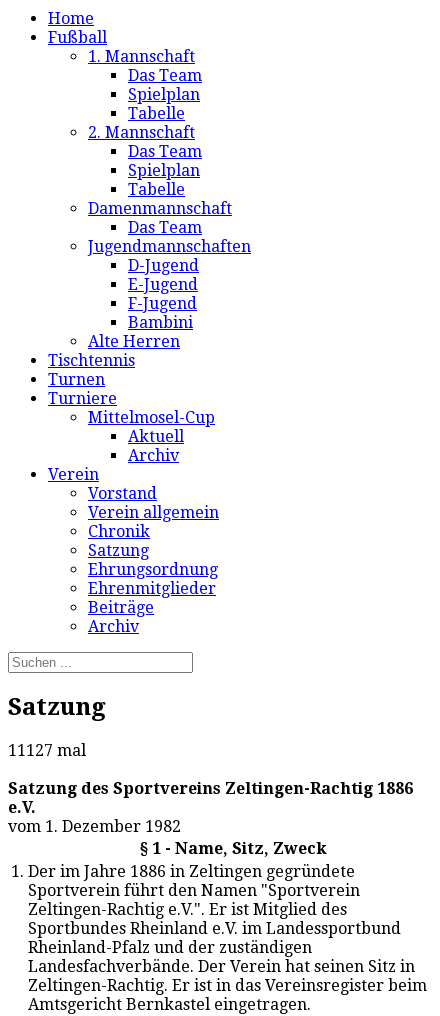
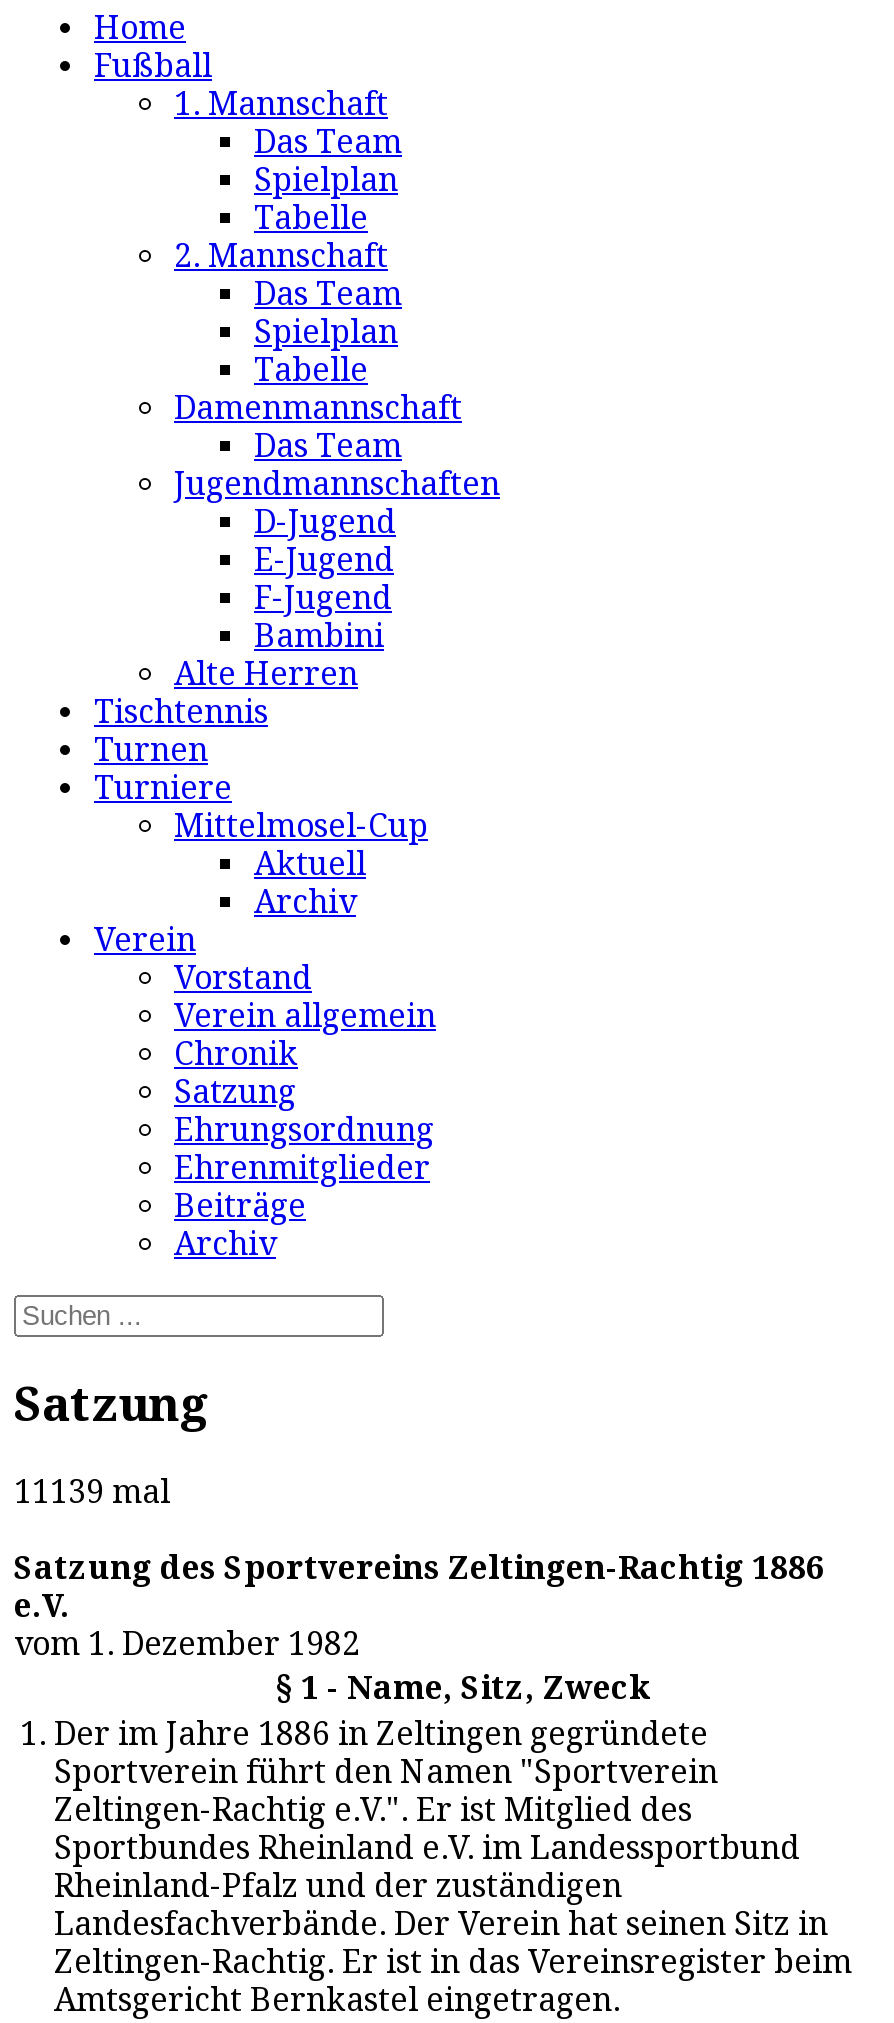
[8,741,86,760] 11127 mal -> [14,1473,170,1511] 11139 mal

